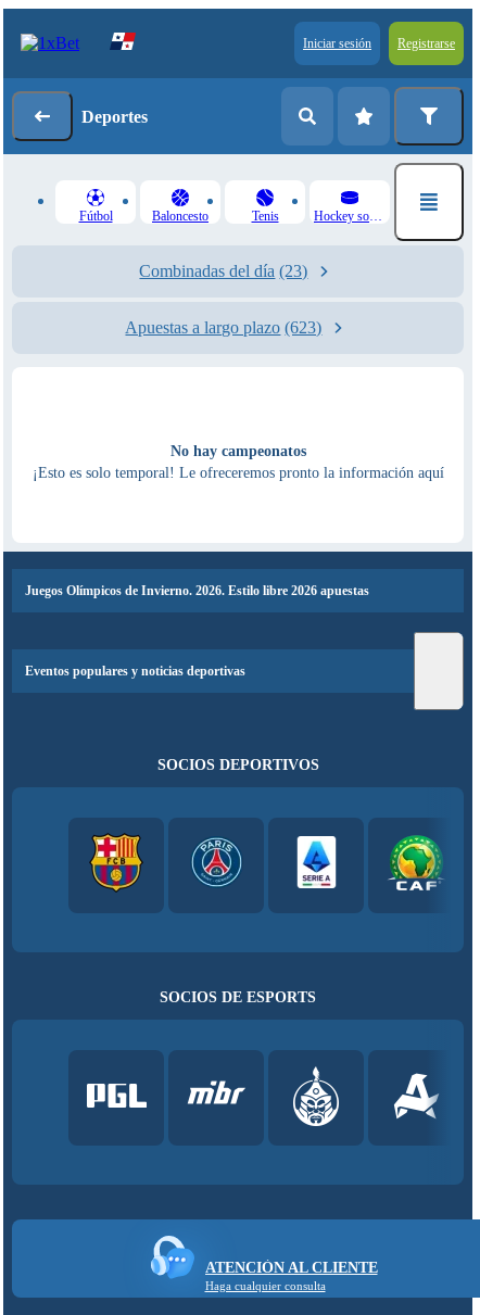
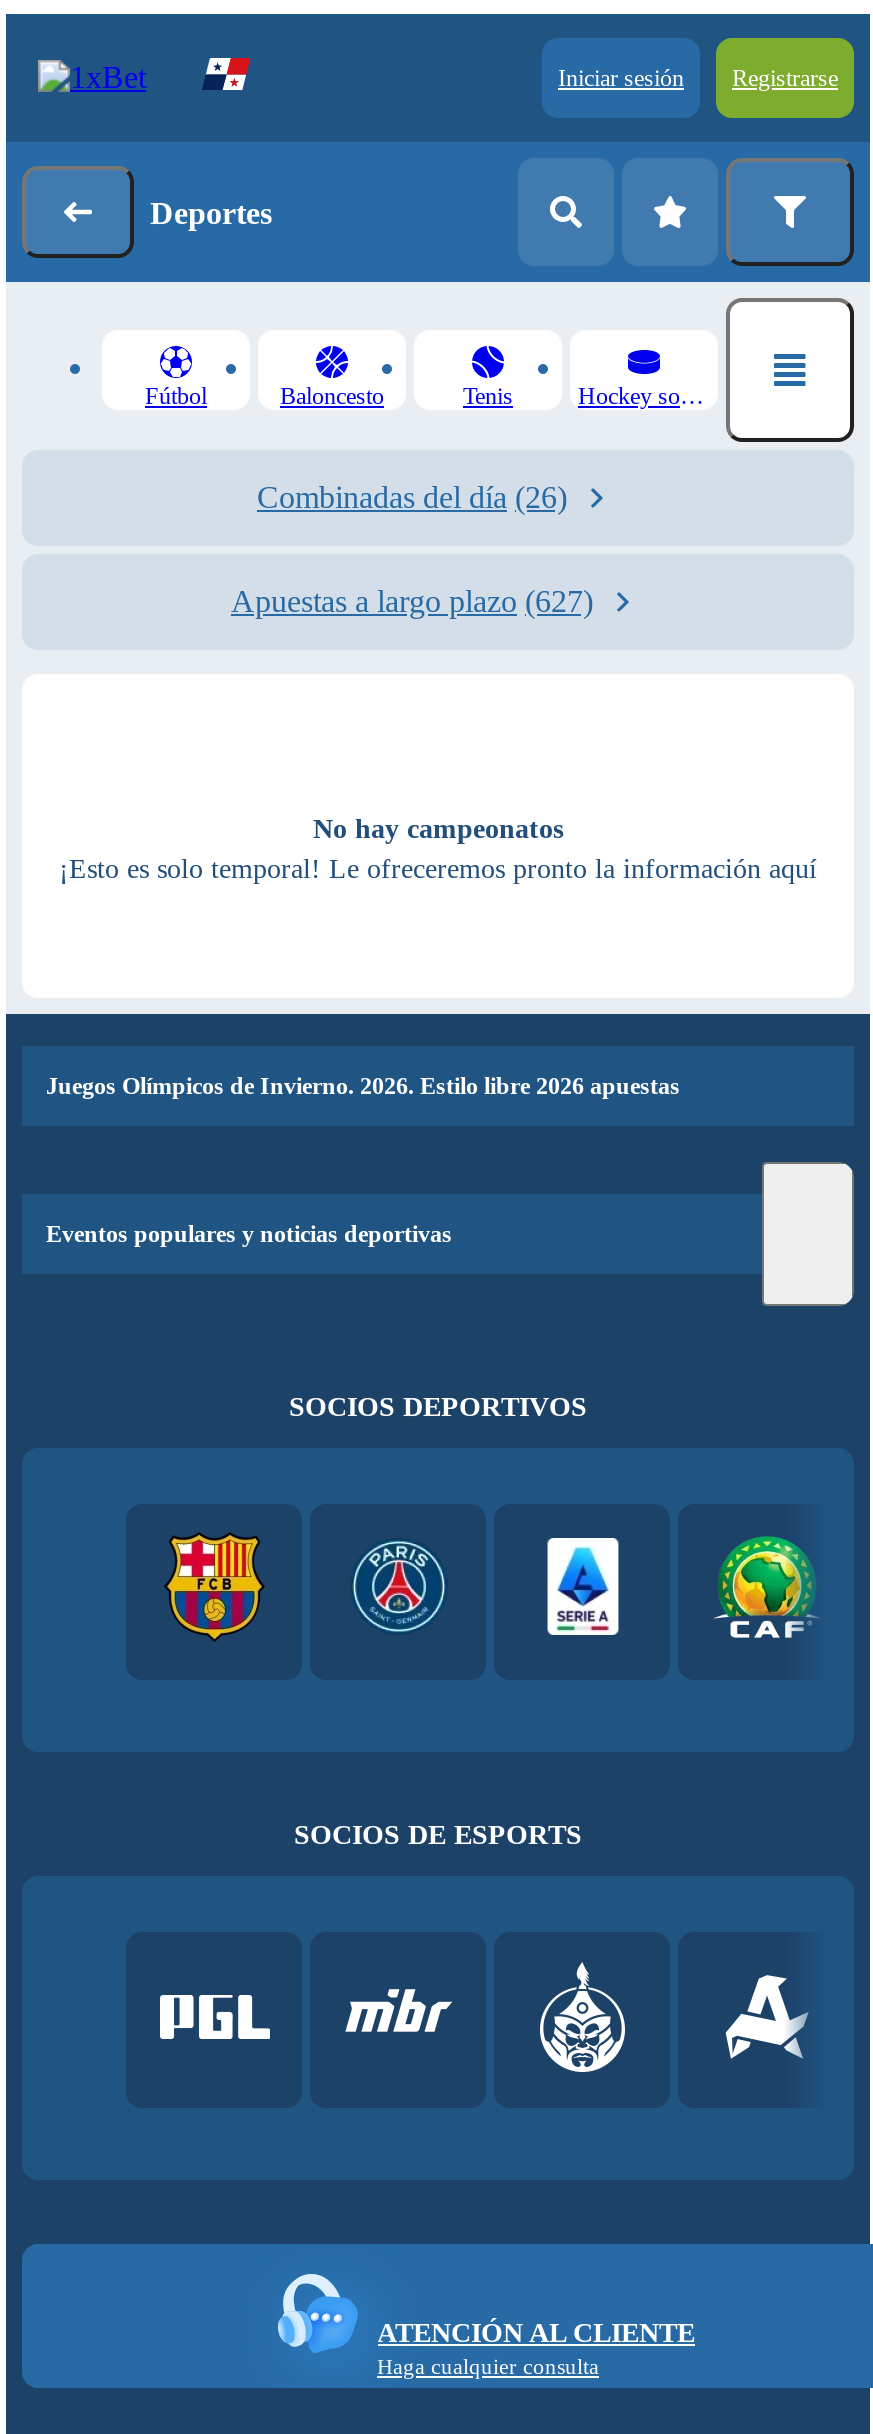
[140,262,308,280] Combinadas del día (23) -> [257,480,567,514] Combinadas del día (26)
[125,318,322,337] Apuestas a largo plazo (623) -> [231,584,593,618] Apuestas a largo plazo (627)

